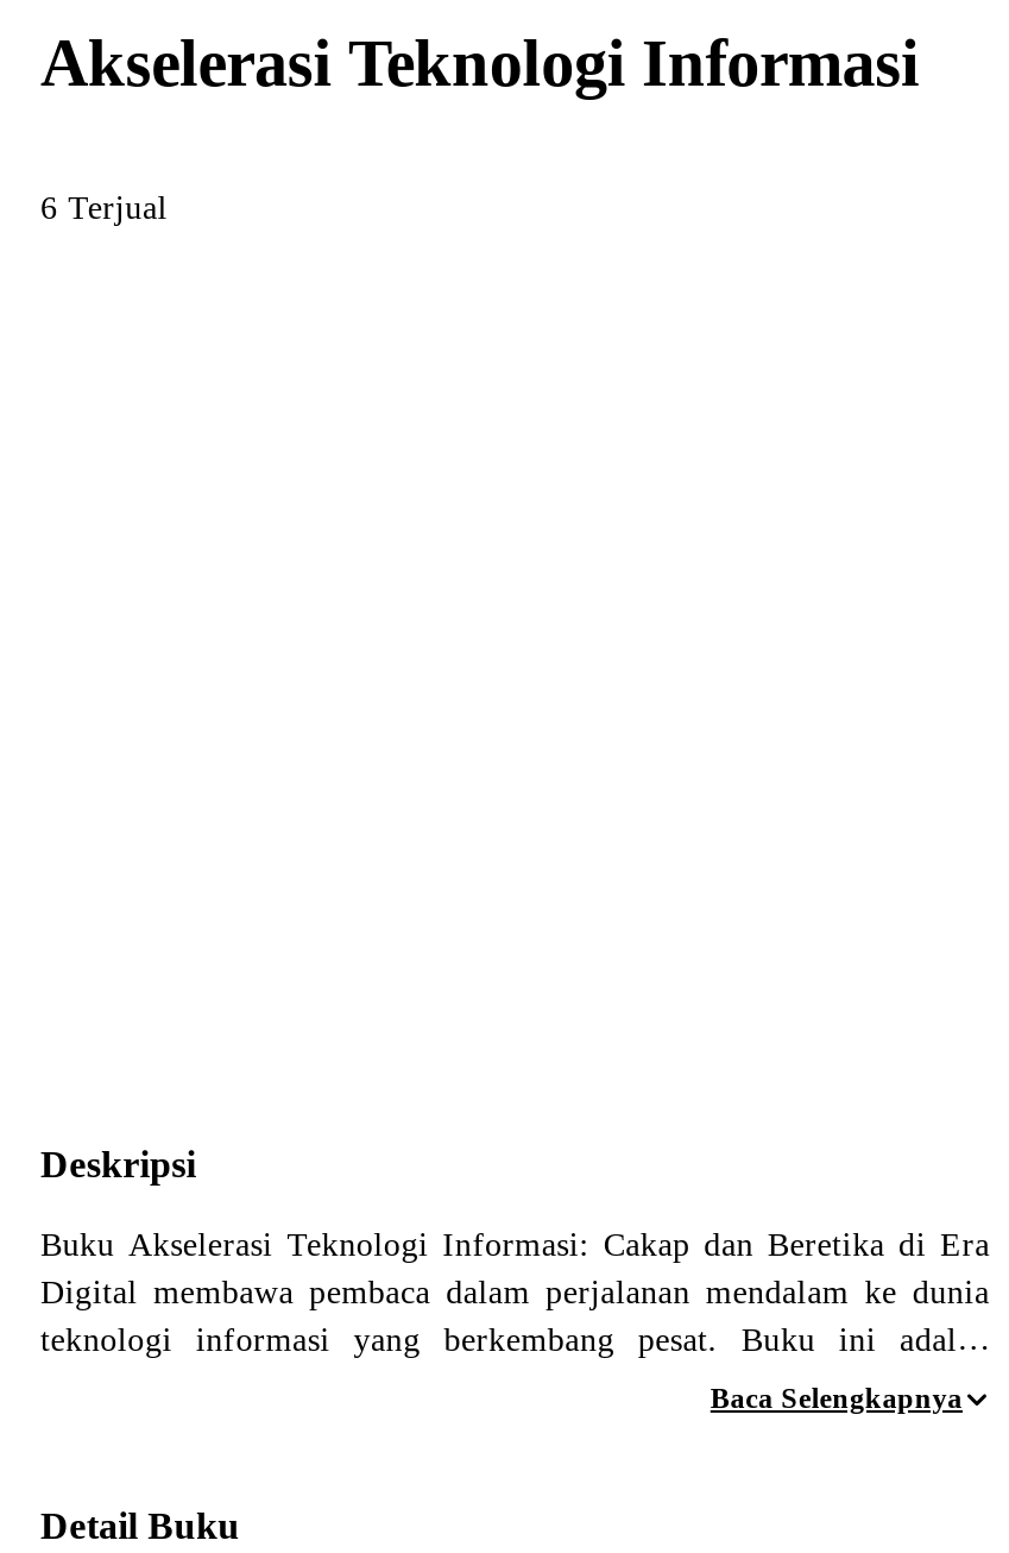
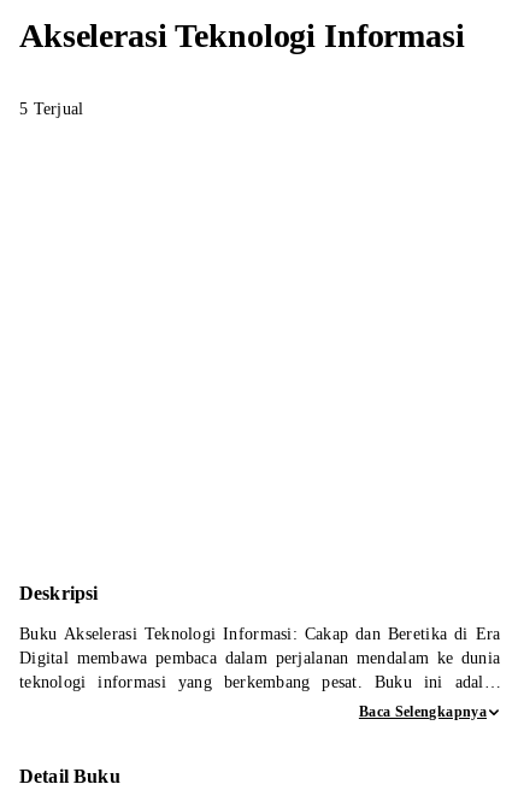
[40,189,168,225] 6 Terjual -> [19,99,84,117] 5 Terjual

